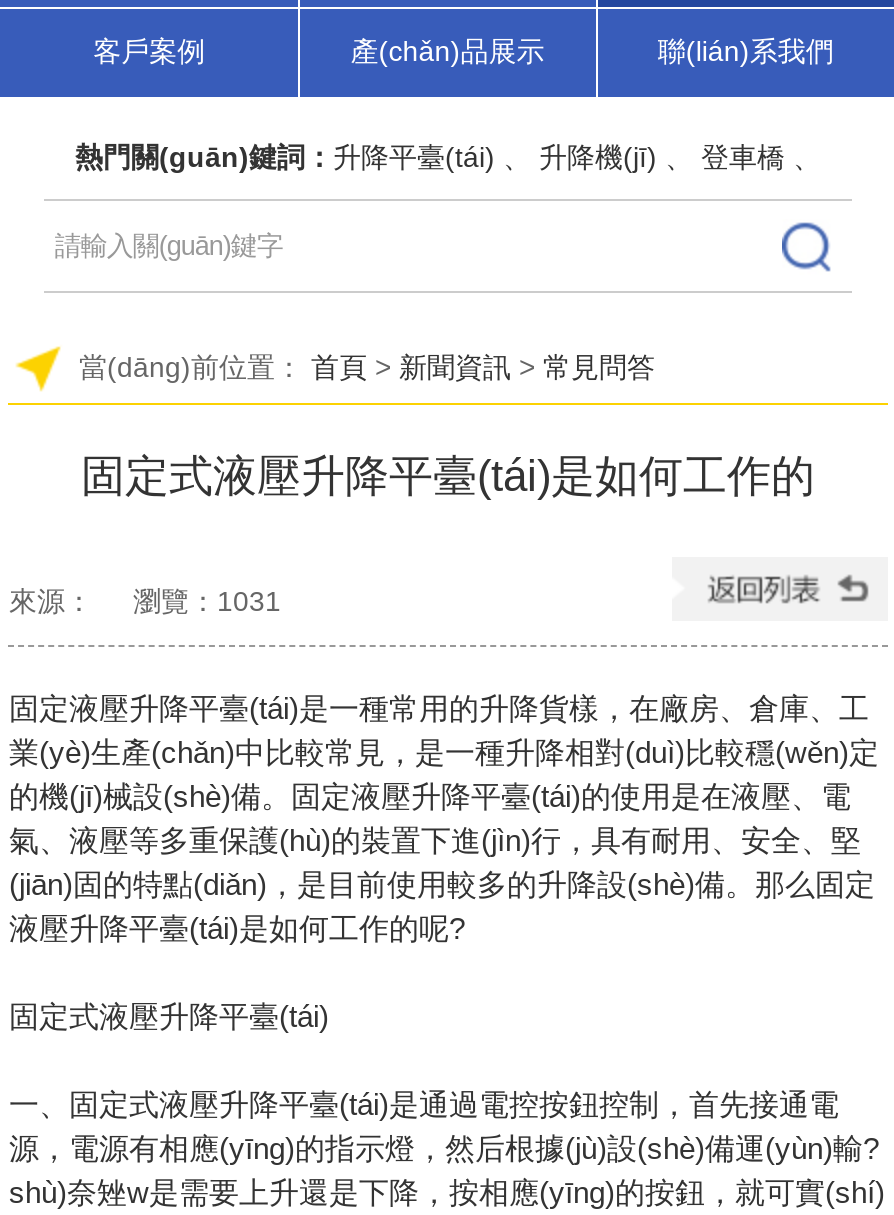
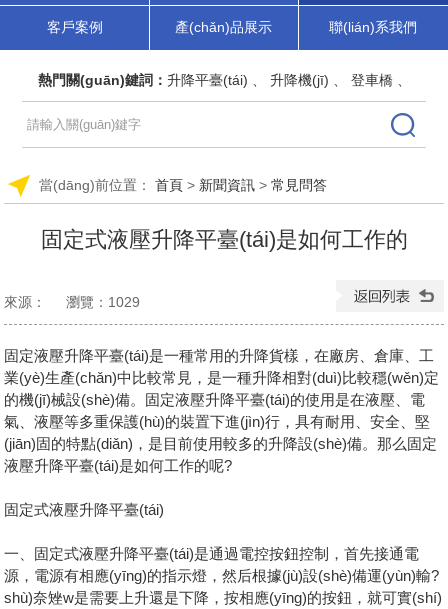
[9,585,281,617] 來源： 瀏覽：1031 -> [4,294,140,310] 來源： 瀏覽：1029

